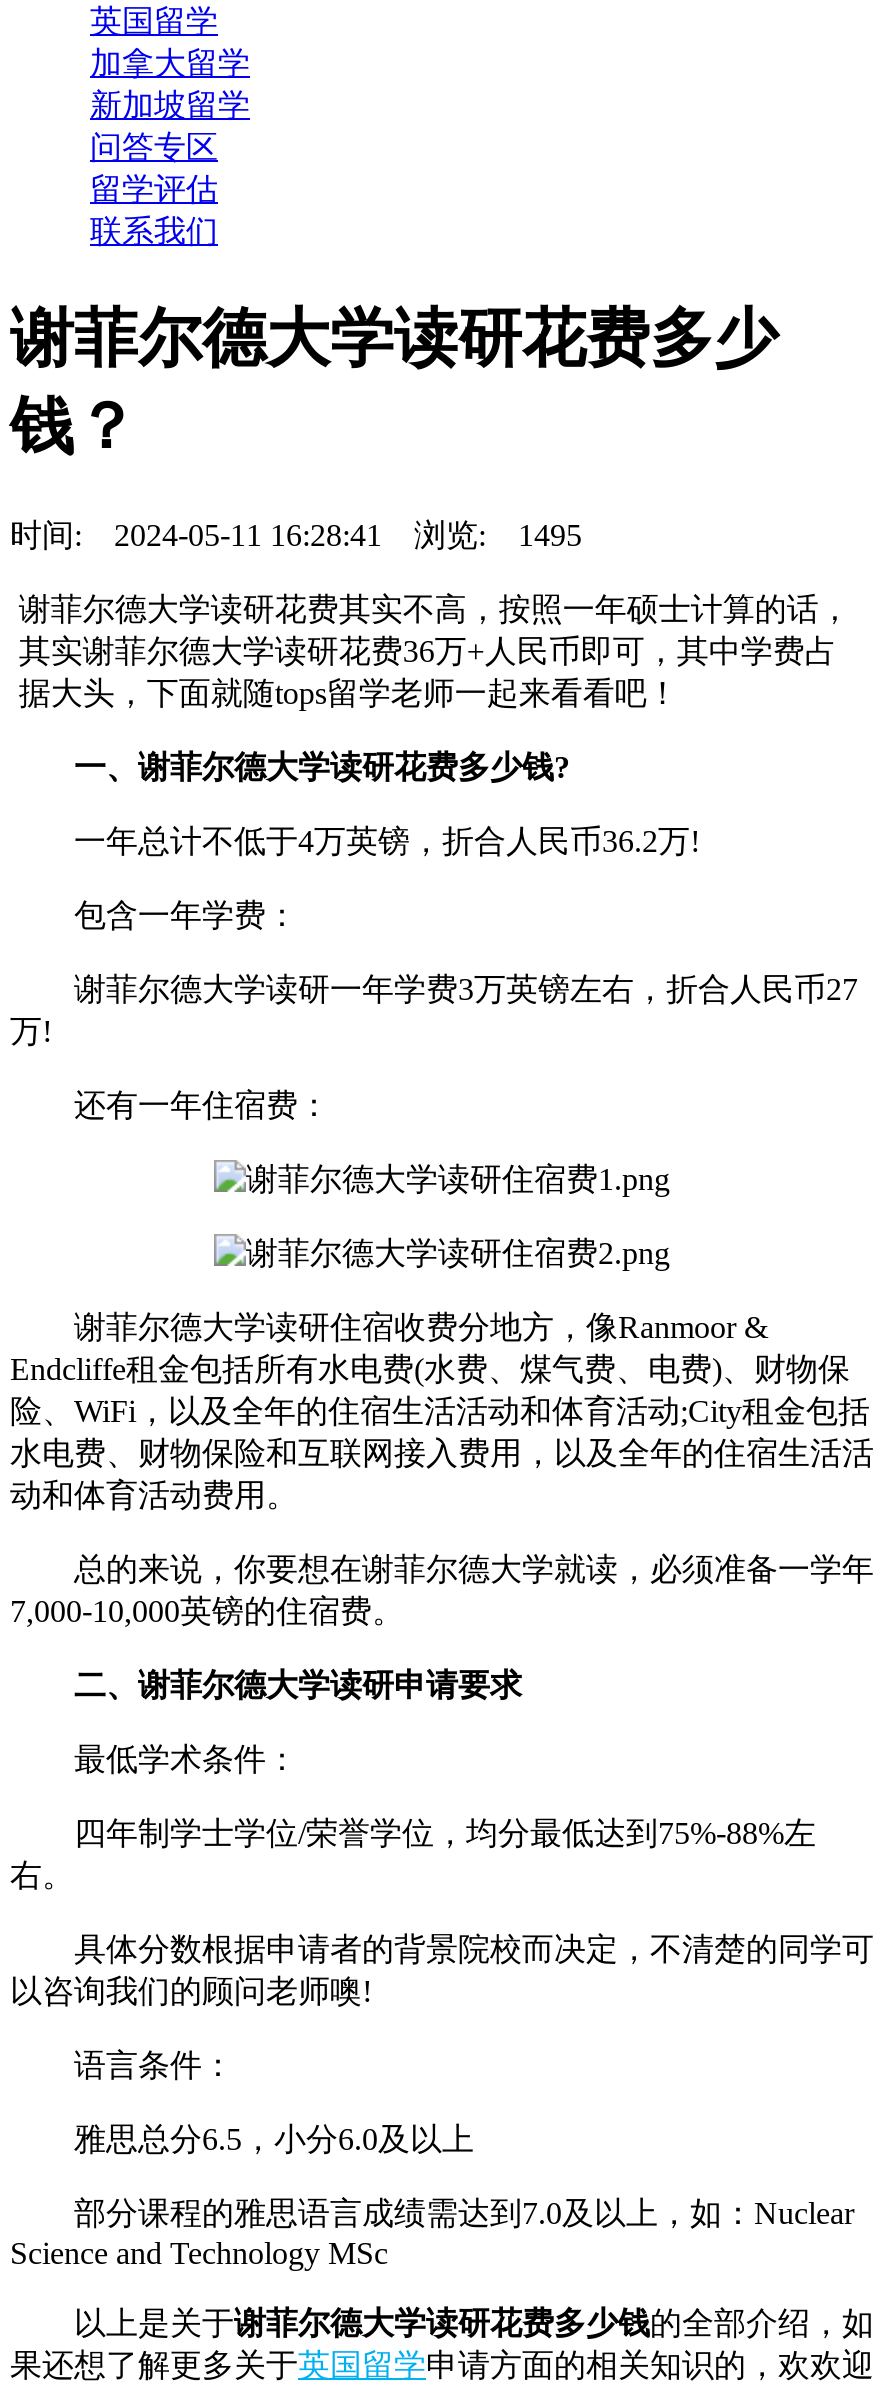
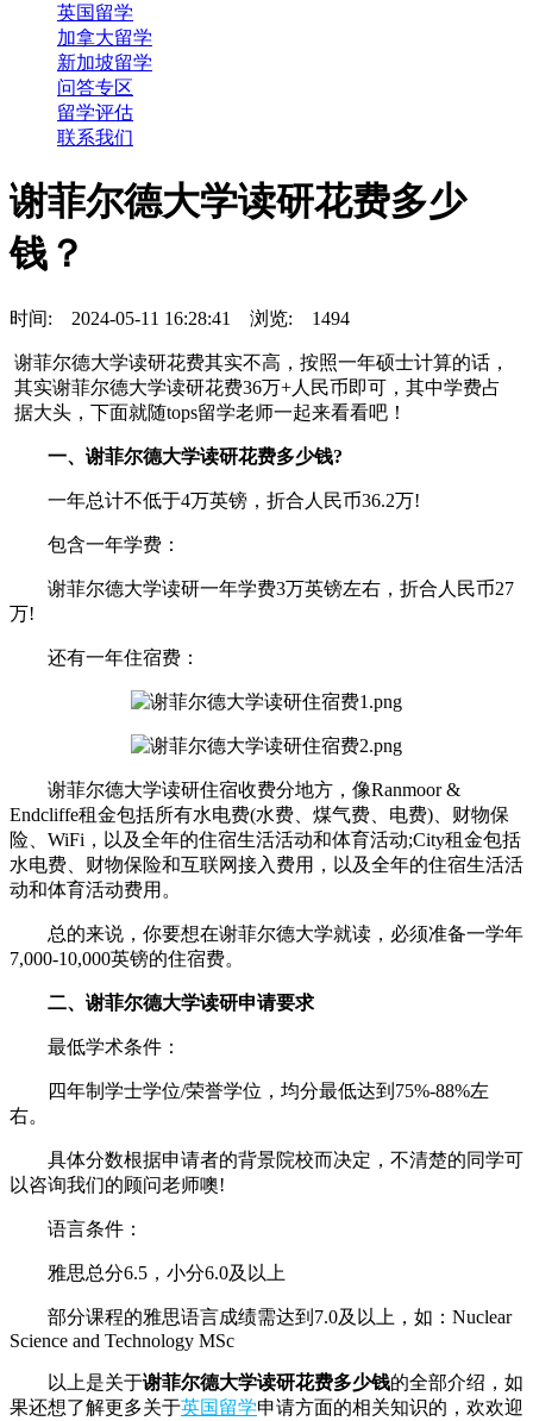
[10,518,582,552] 时间: 2024-05-11 16:28:41 浏览: 1495 -> [10,308,350,328] 时间: 2024-05-11 16:28:41 浏览: 1494

